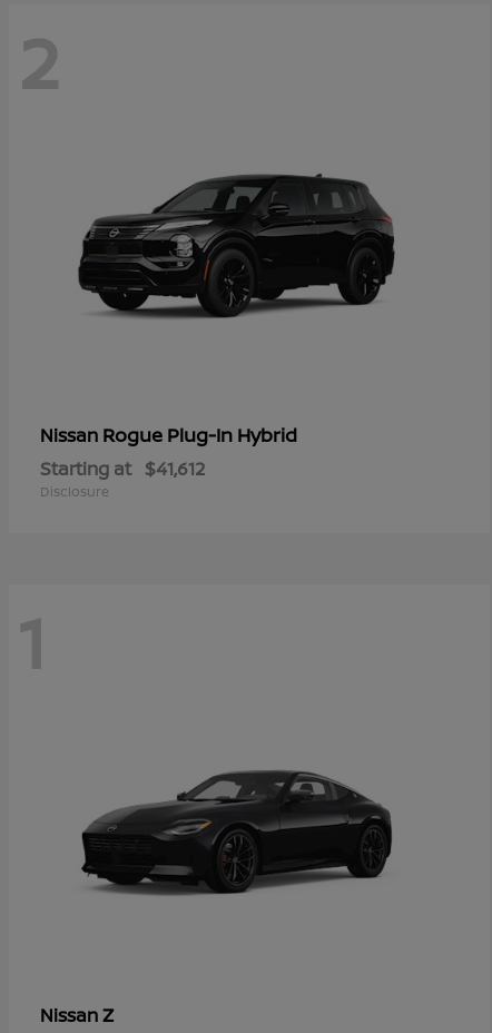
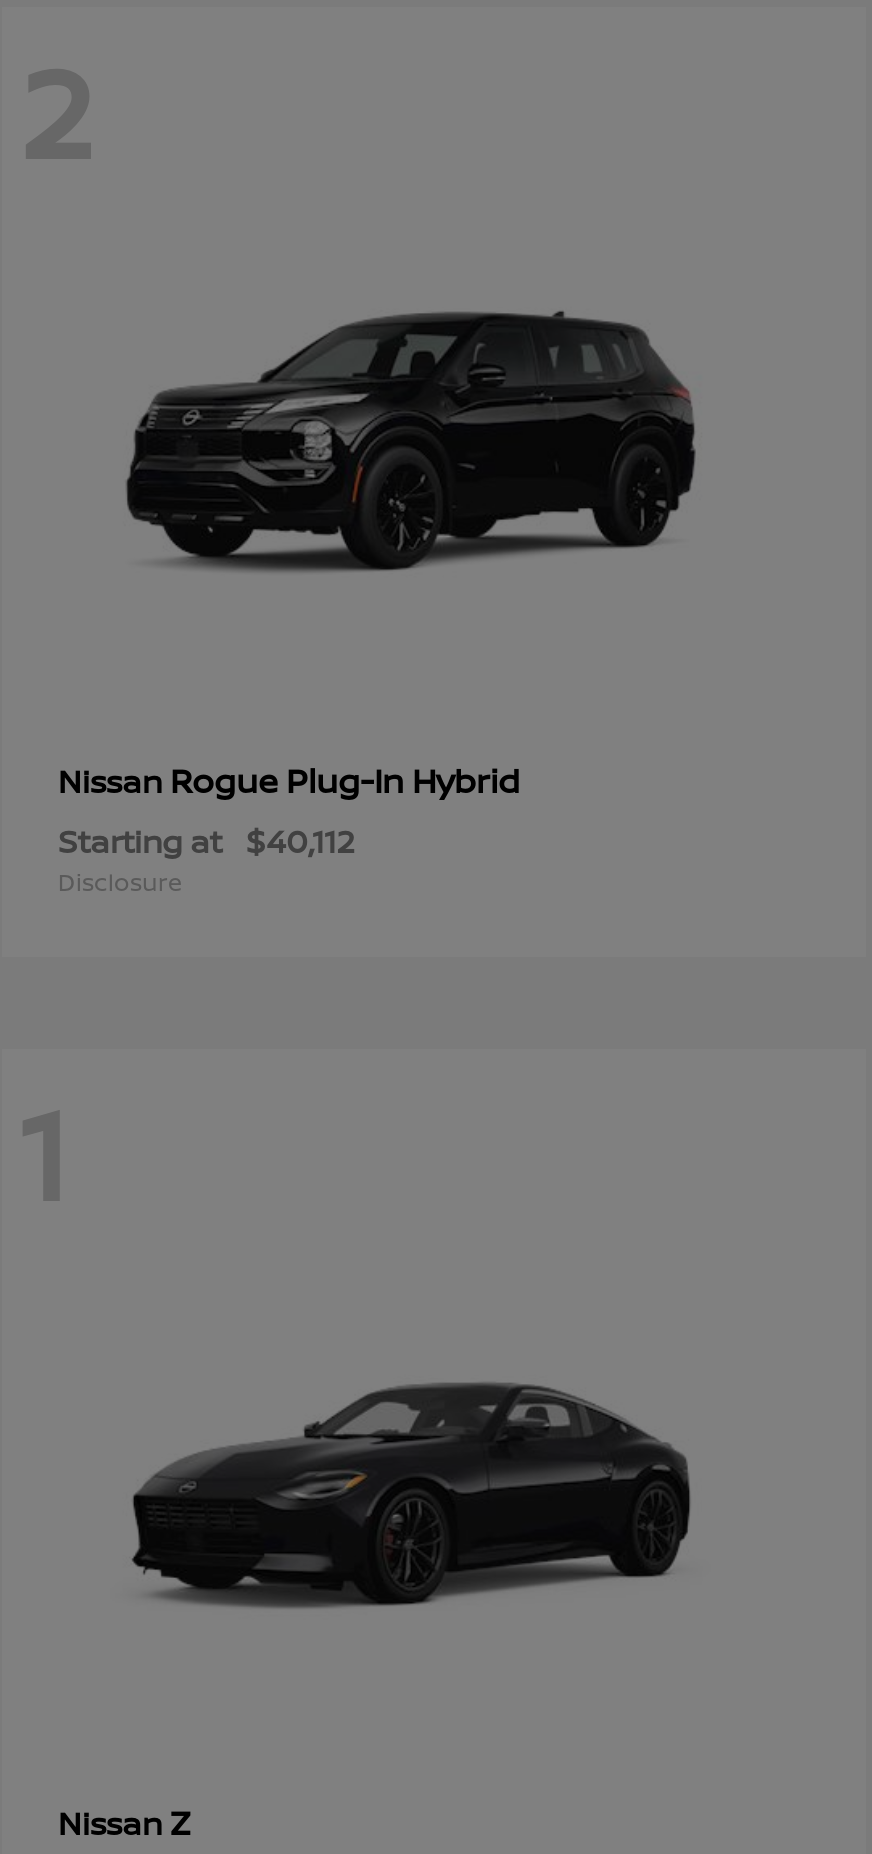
[40,456,205,481] Starting at $41,612 -> [58,819,354,863] Starting at $40,112

